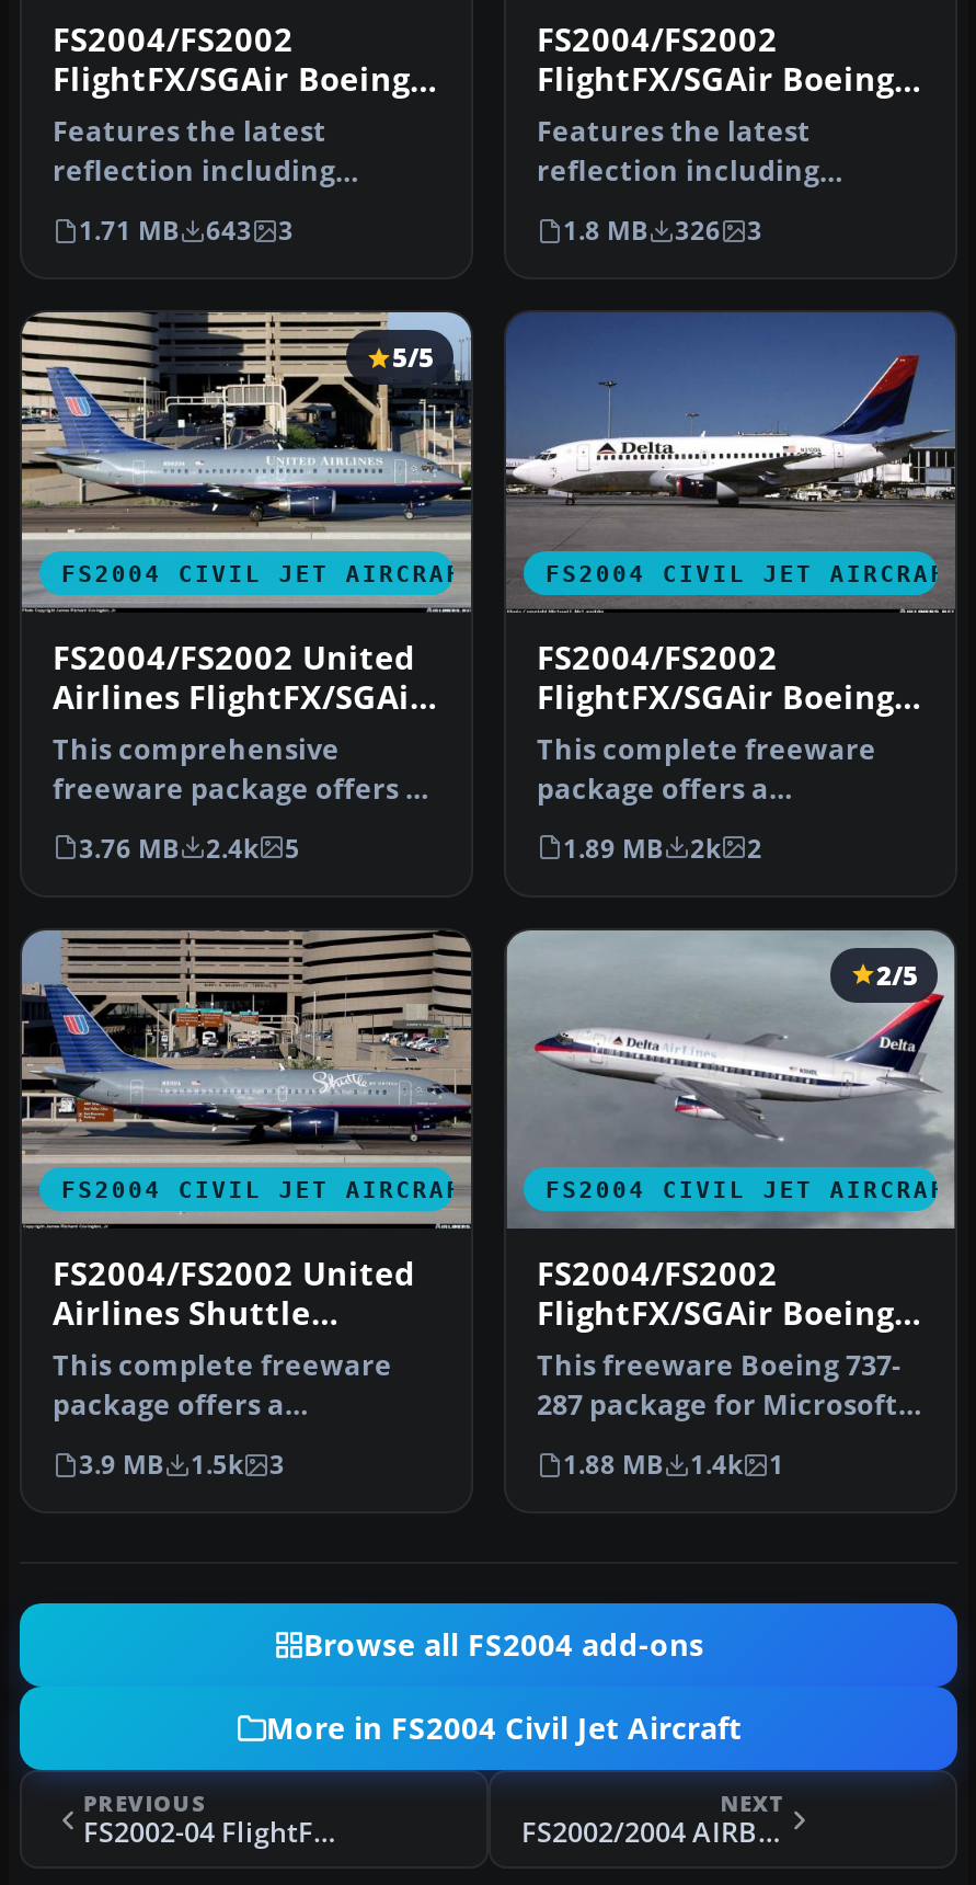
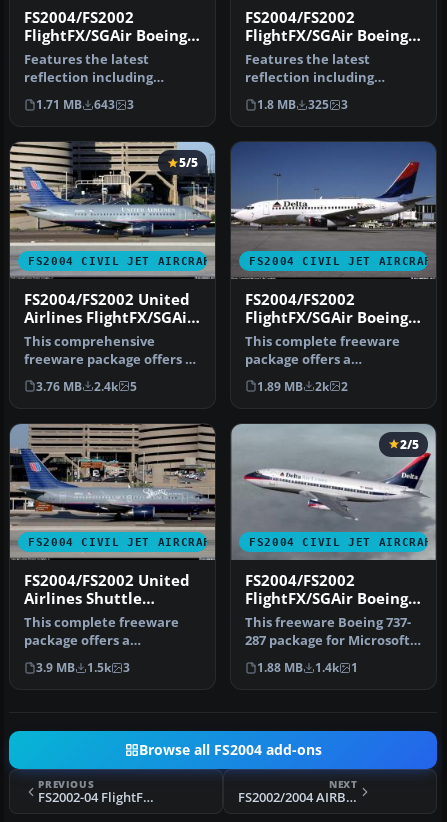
[563,215,762,248] 1.8 MB 326 3 -> [257,97,348,112] 1.8 MB 325 3
[266,1709,742,1748] More in FS2004 Civil Jet Aircraft -> none

